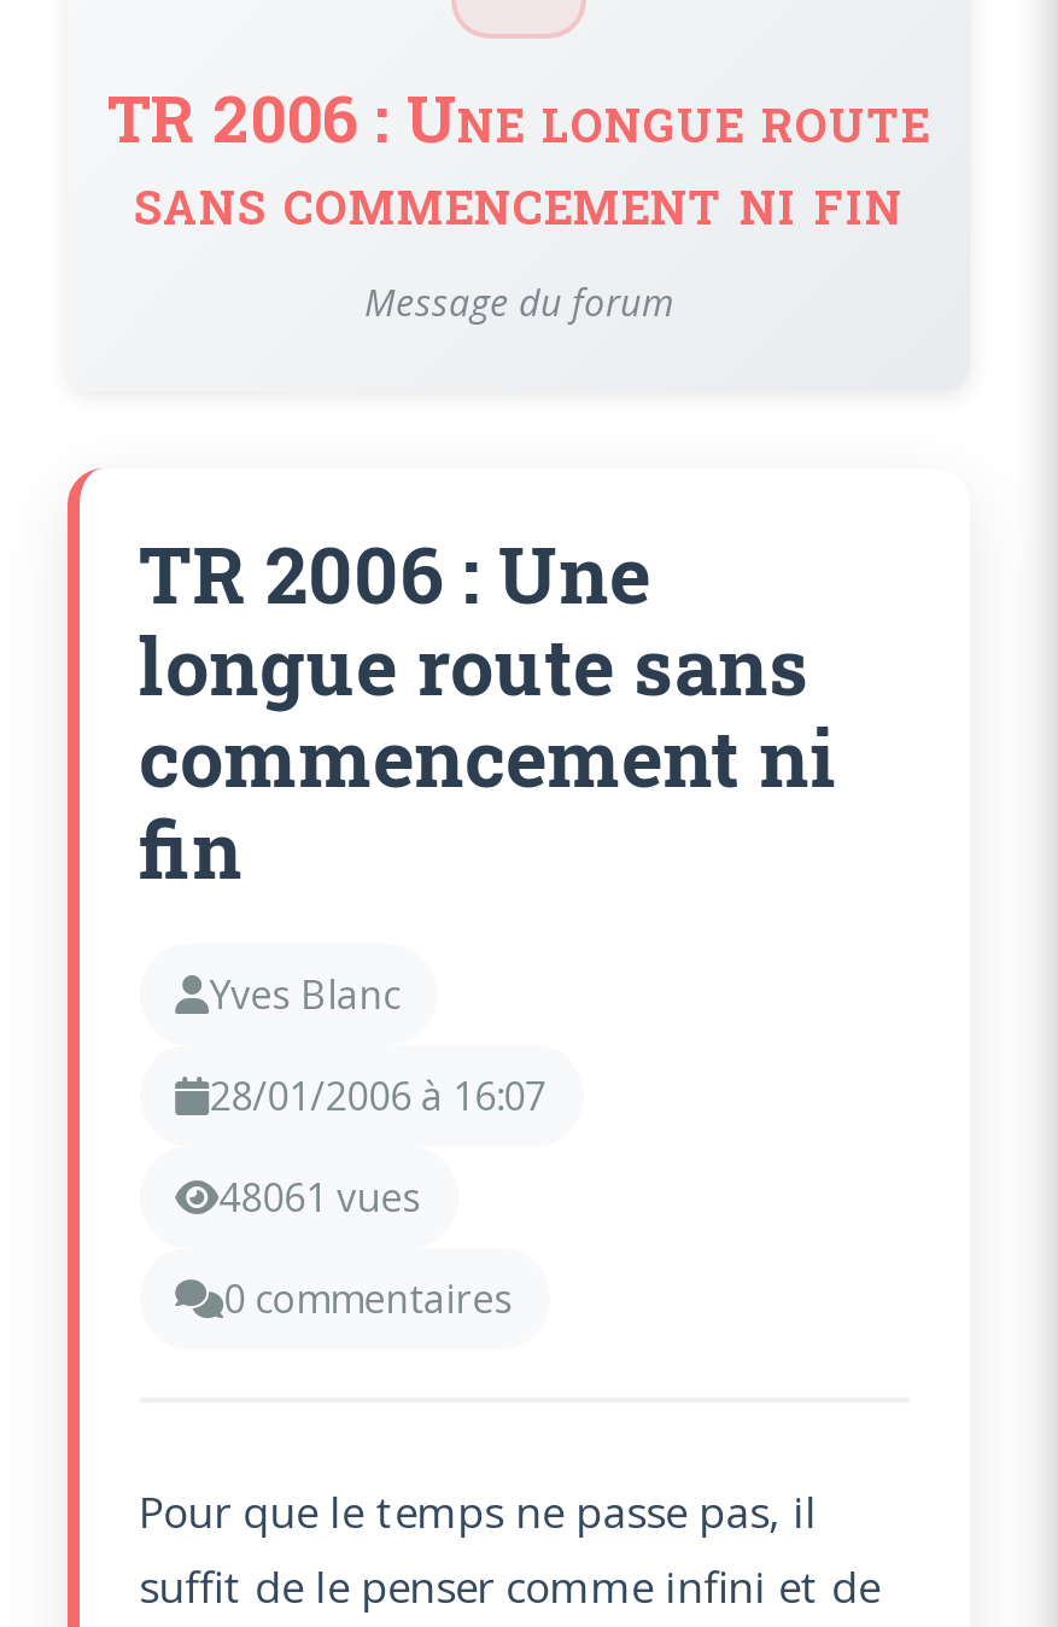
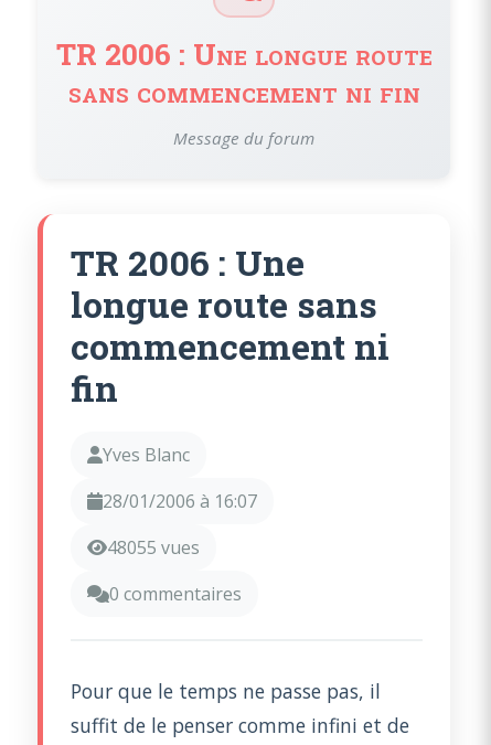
[219,1172,422,1225] 48061 vues -> [107,536,199,560] 48055 vues

